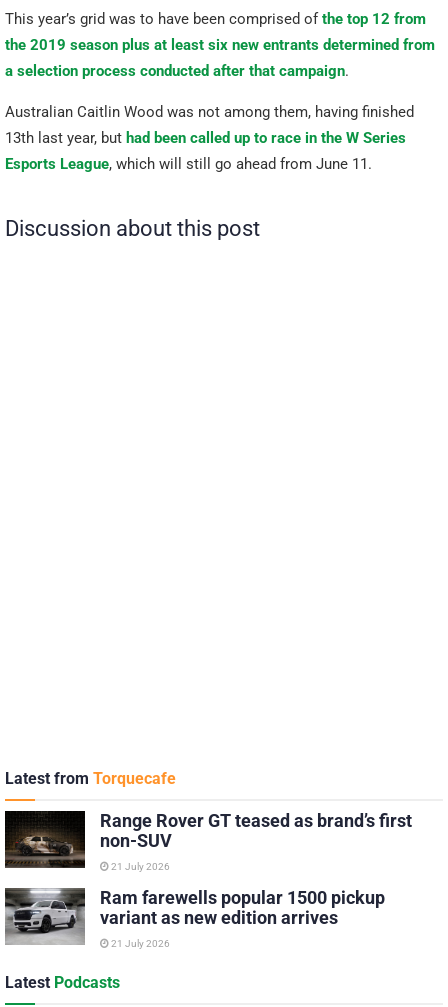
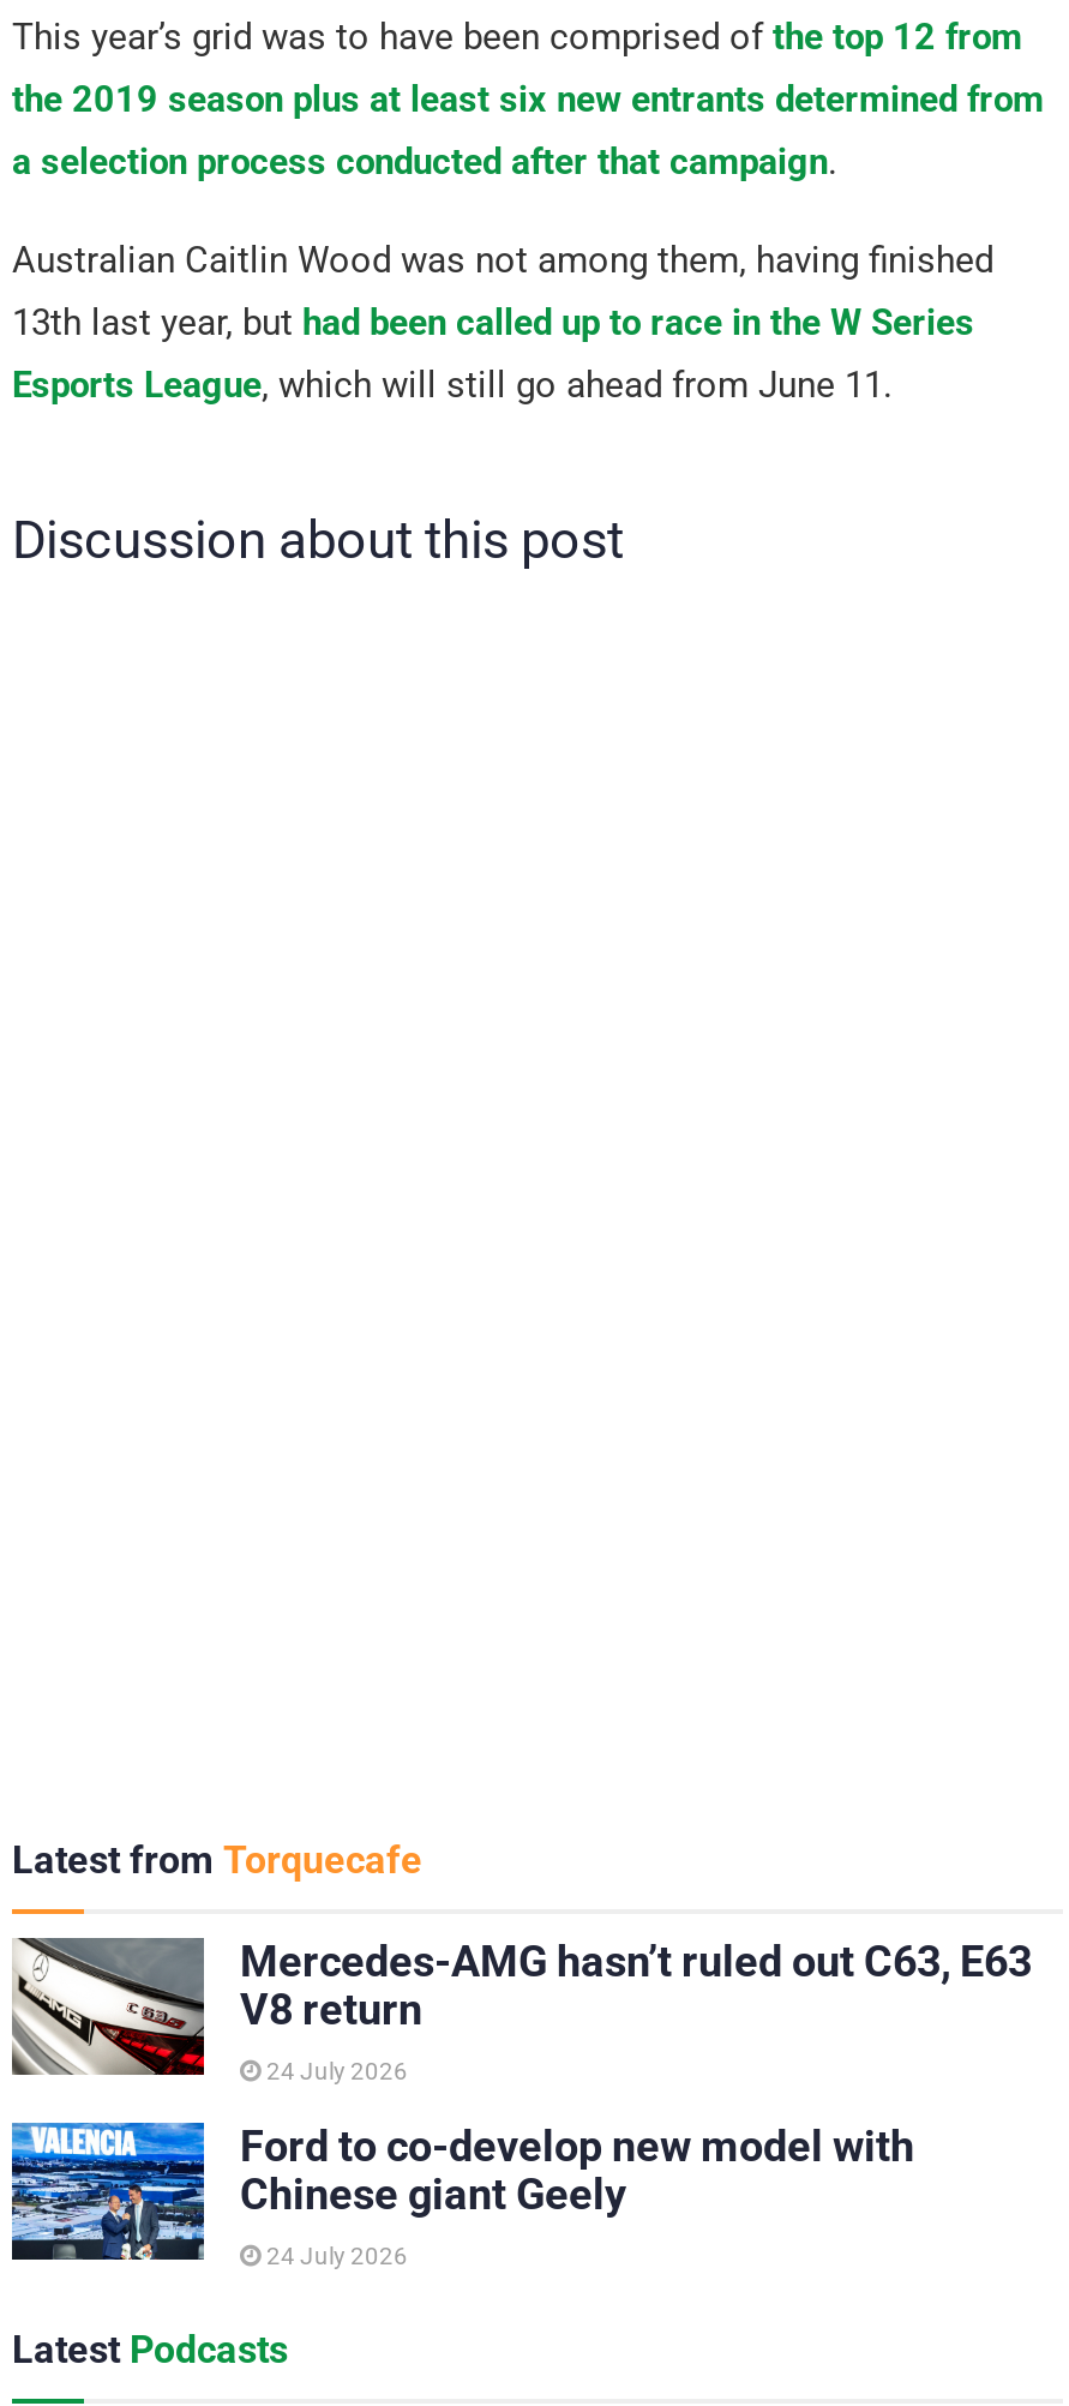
[4,810,412,869] [image] | Range Rover GT teased as brand’s first | non-SUV -> [10,1935,1032,2077] [image] | Mercedes-AMG hasn’t ruled out C63, E63 | V8 return
[109,861,170,872] 21 July 2026 -> [262,2058,408,2084] 24 July 2026
[4,887,385,944] [image] | Ram farewells popular 1500 pickup | variant as new edition arrives -> [10,2120,914,2262] [image] | Ford to co-develop new model with | Chinese giant Geely
[109,938,170,949] 21 July 2026 -> [262,2242,408,2269] 24 July 2026

